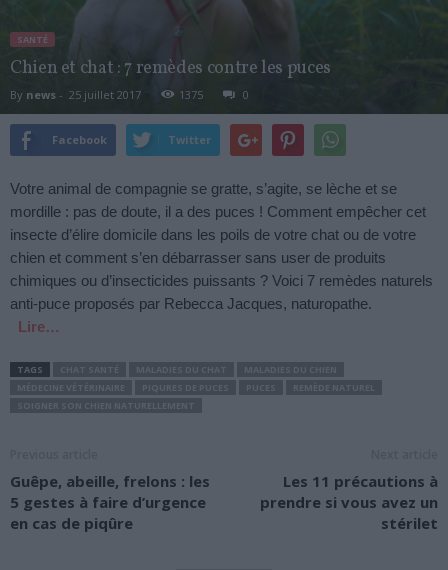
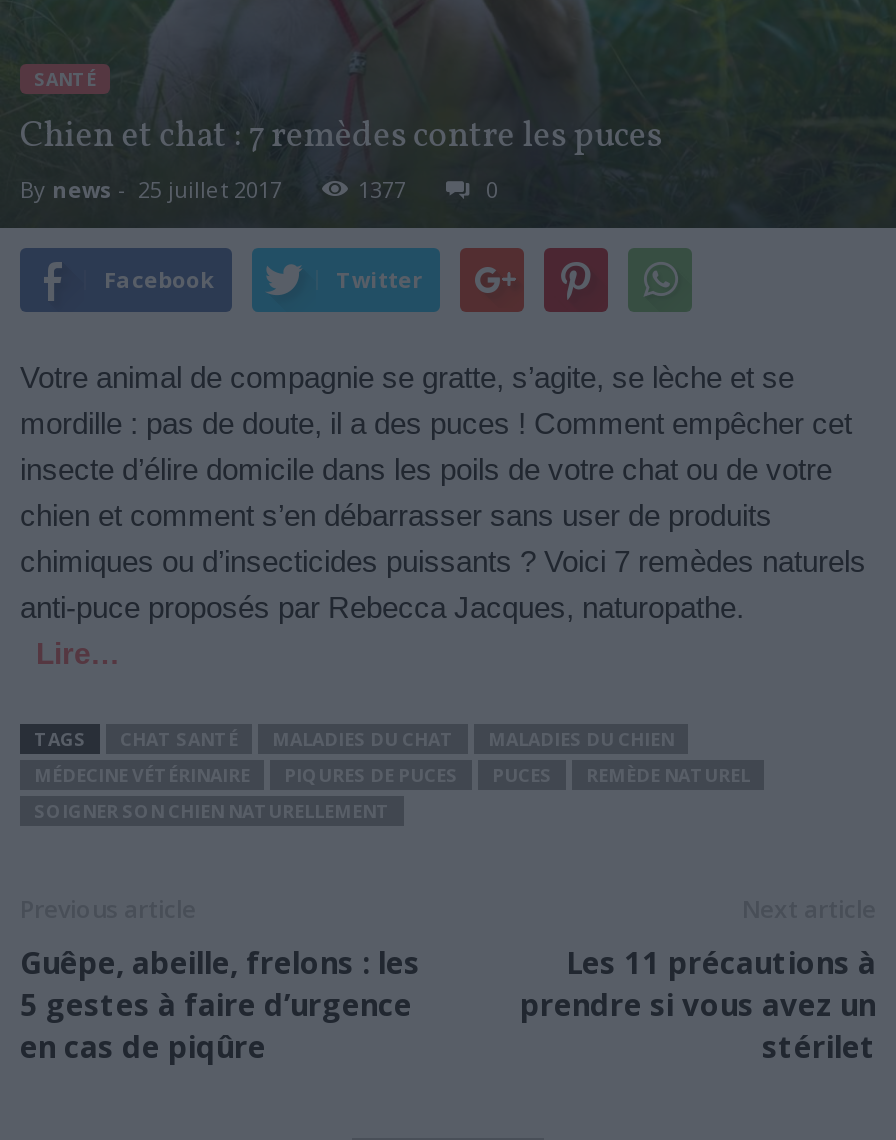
[179,87,203,102] 1375 -> [358,173,406,203] 1377

